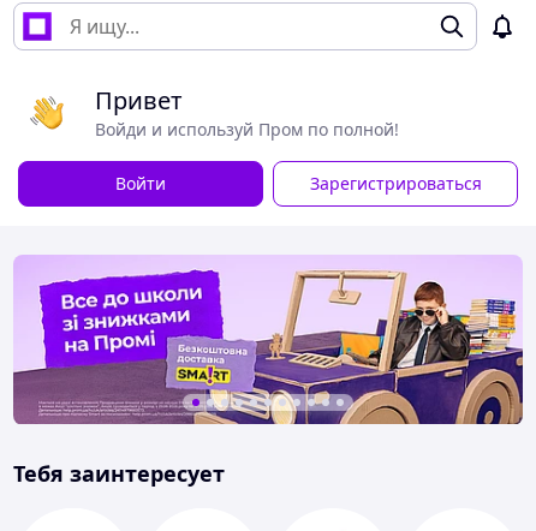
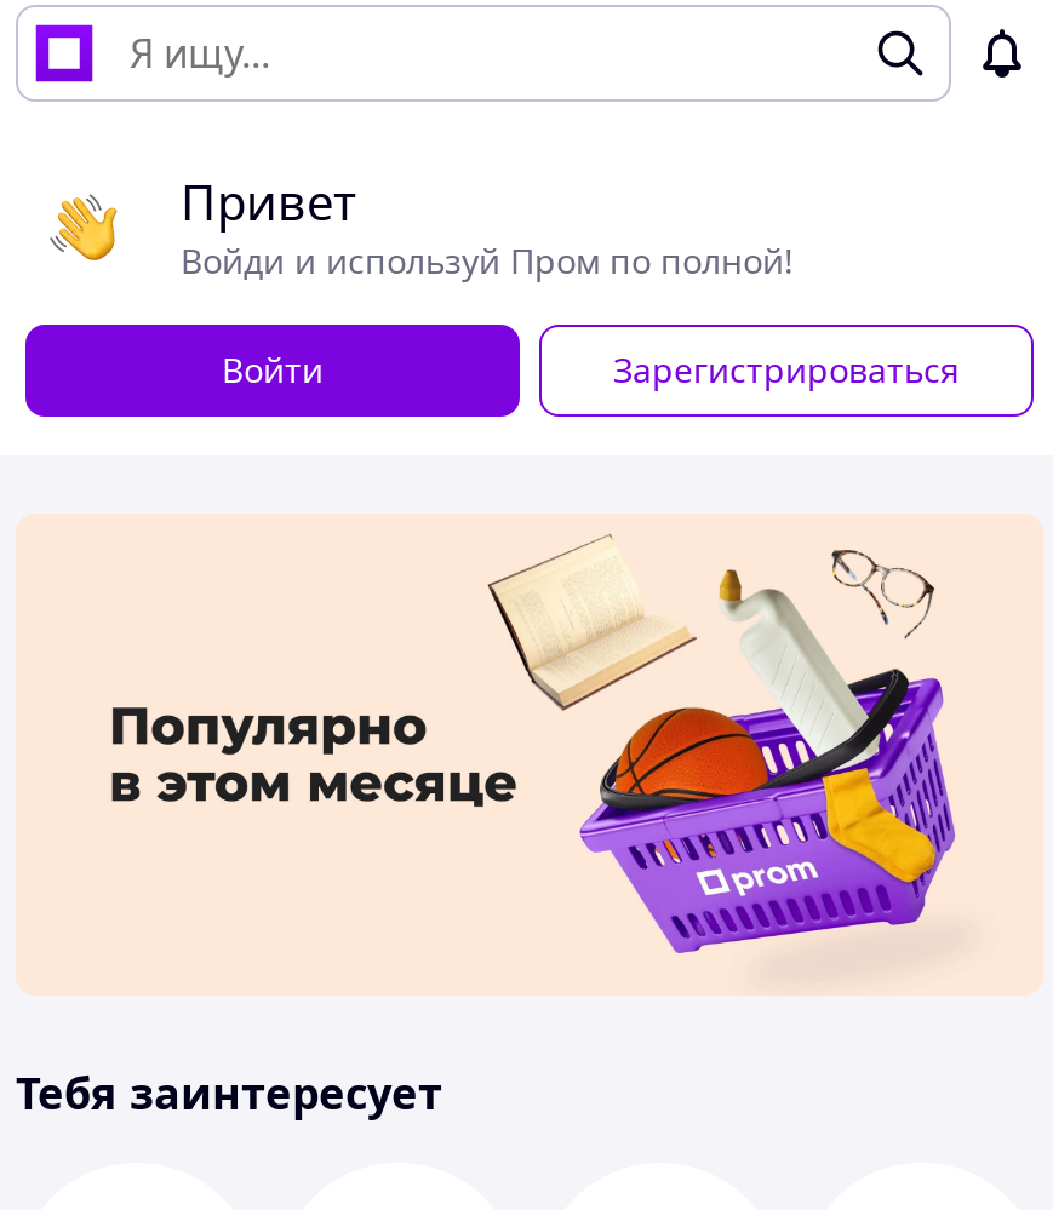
[12,255,524,425] [image] -> [18,516,1041,996] [image]

